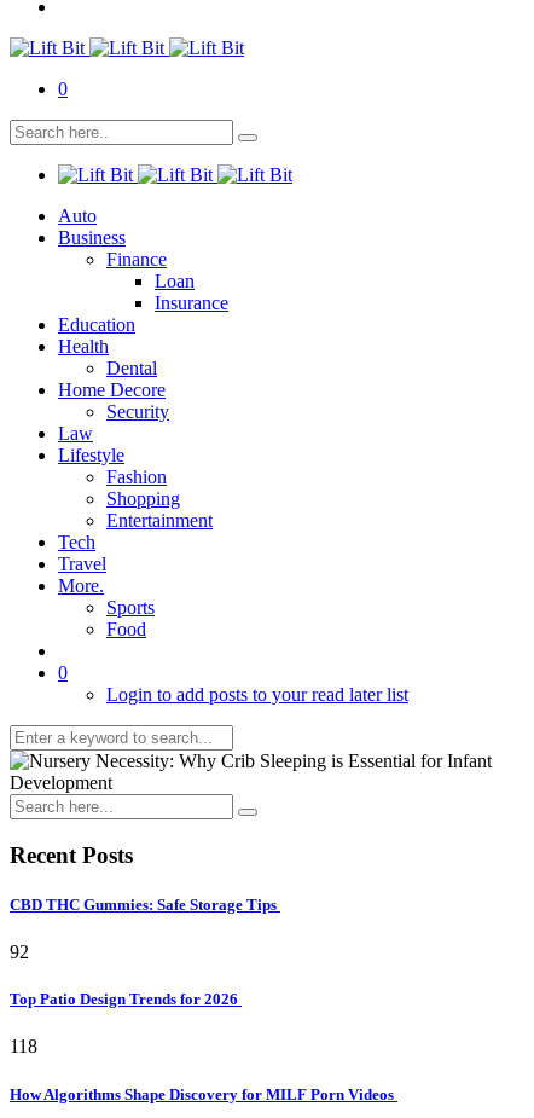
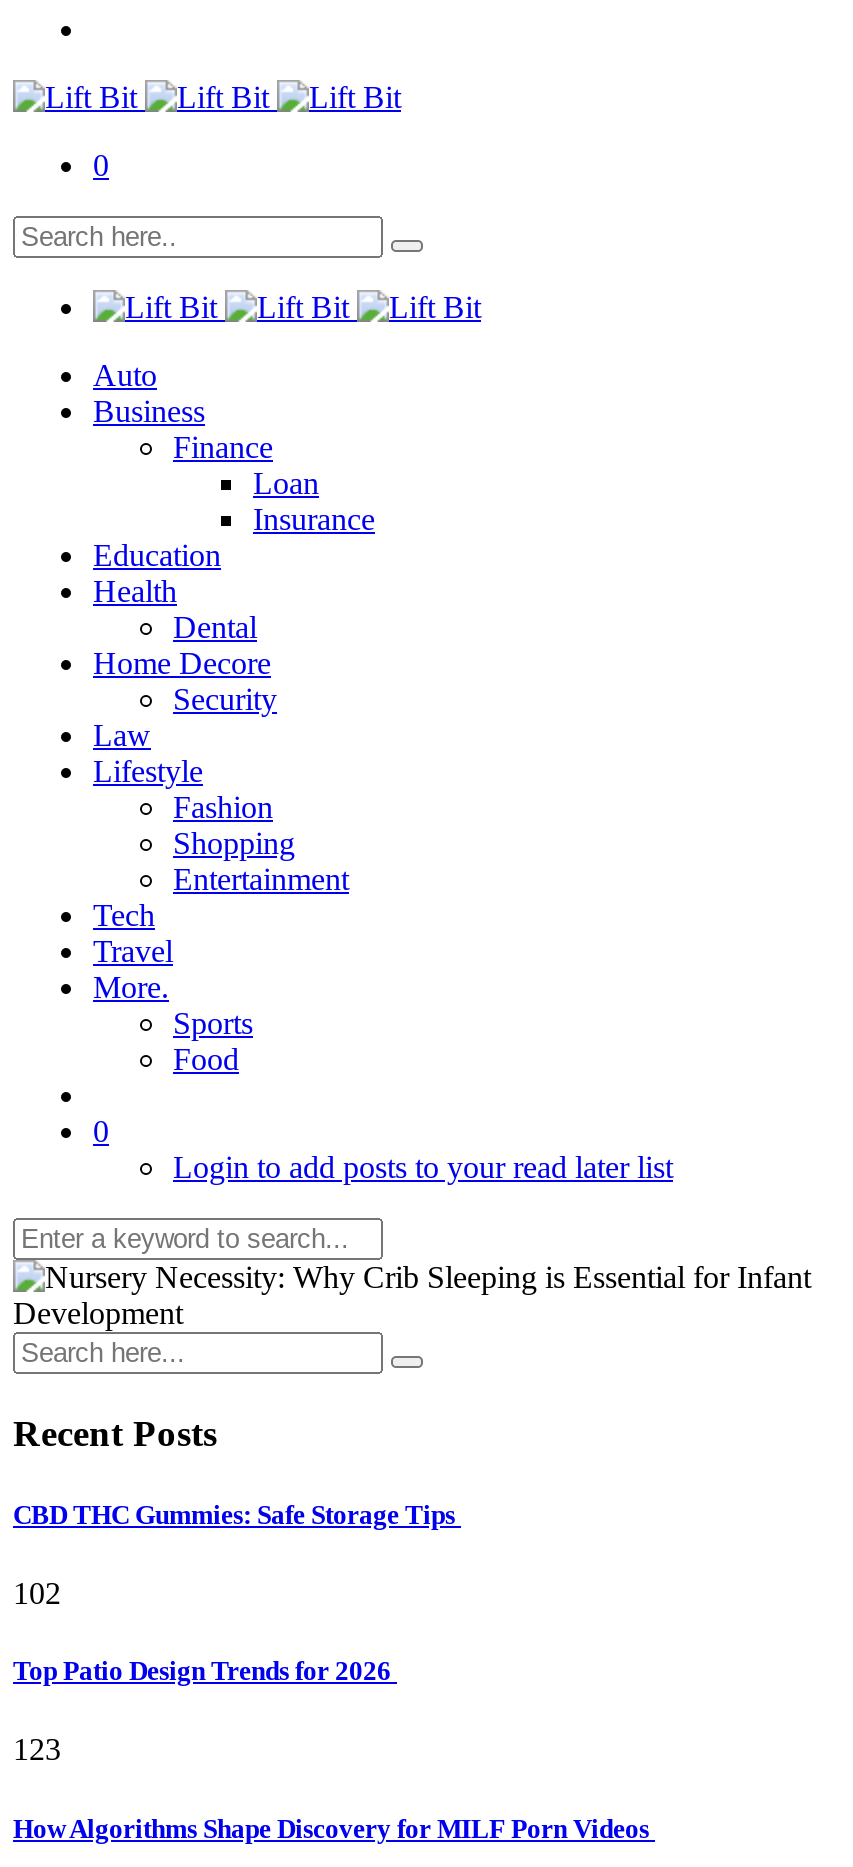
[10,942,34,962] 92 -> [13,1576,69,1610] 102
[10,1036,42,1057] 118 -> [13,1733,69,1767] 123

